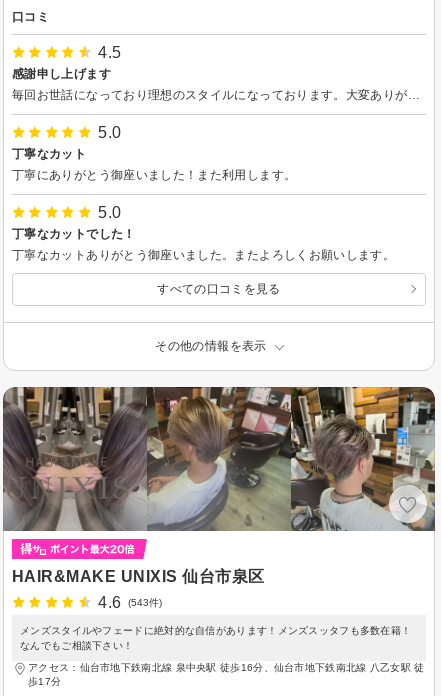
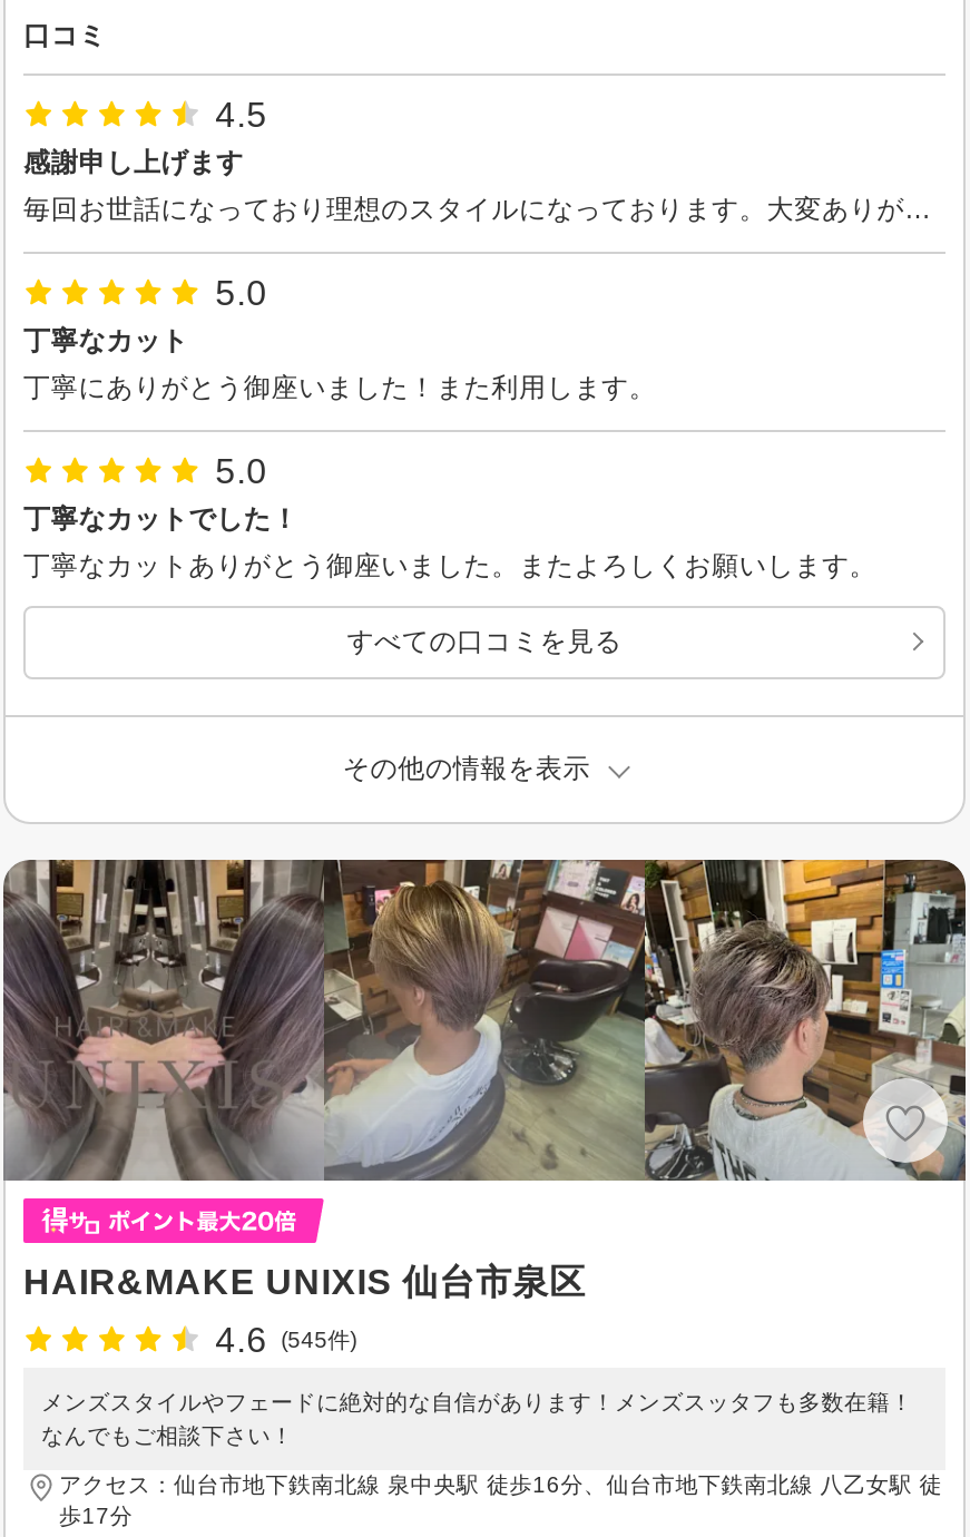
[98,594,162,611] 4.6 (543件) -> [215,1320,357,1358] 4.6 (545件)

